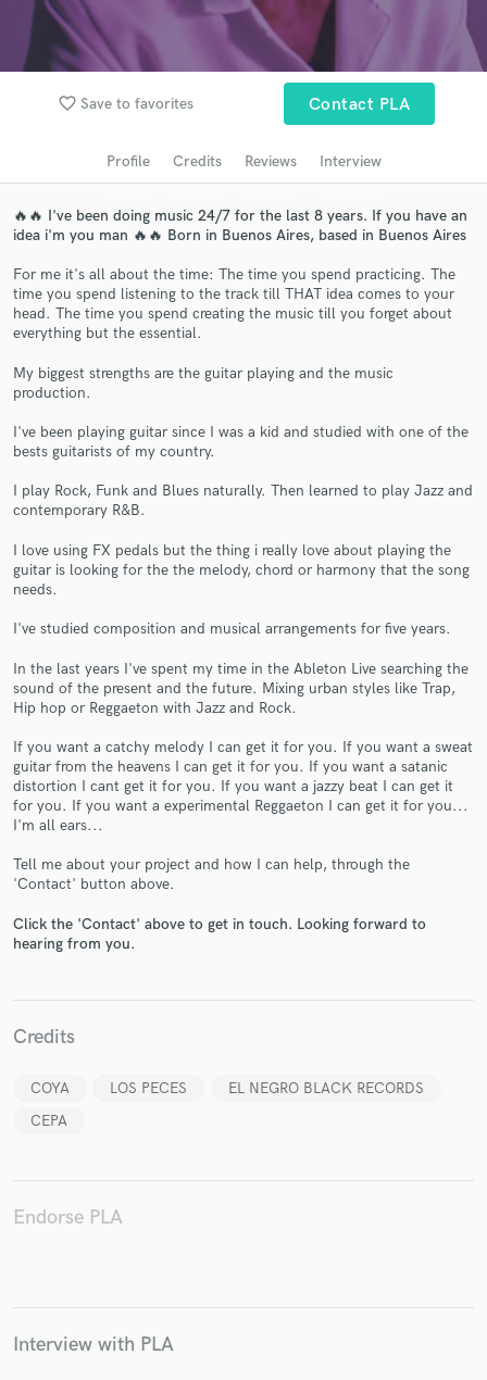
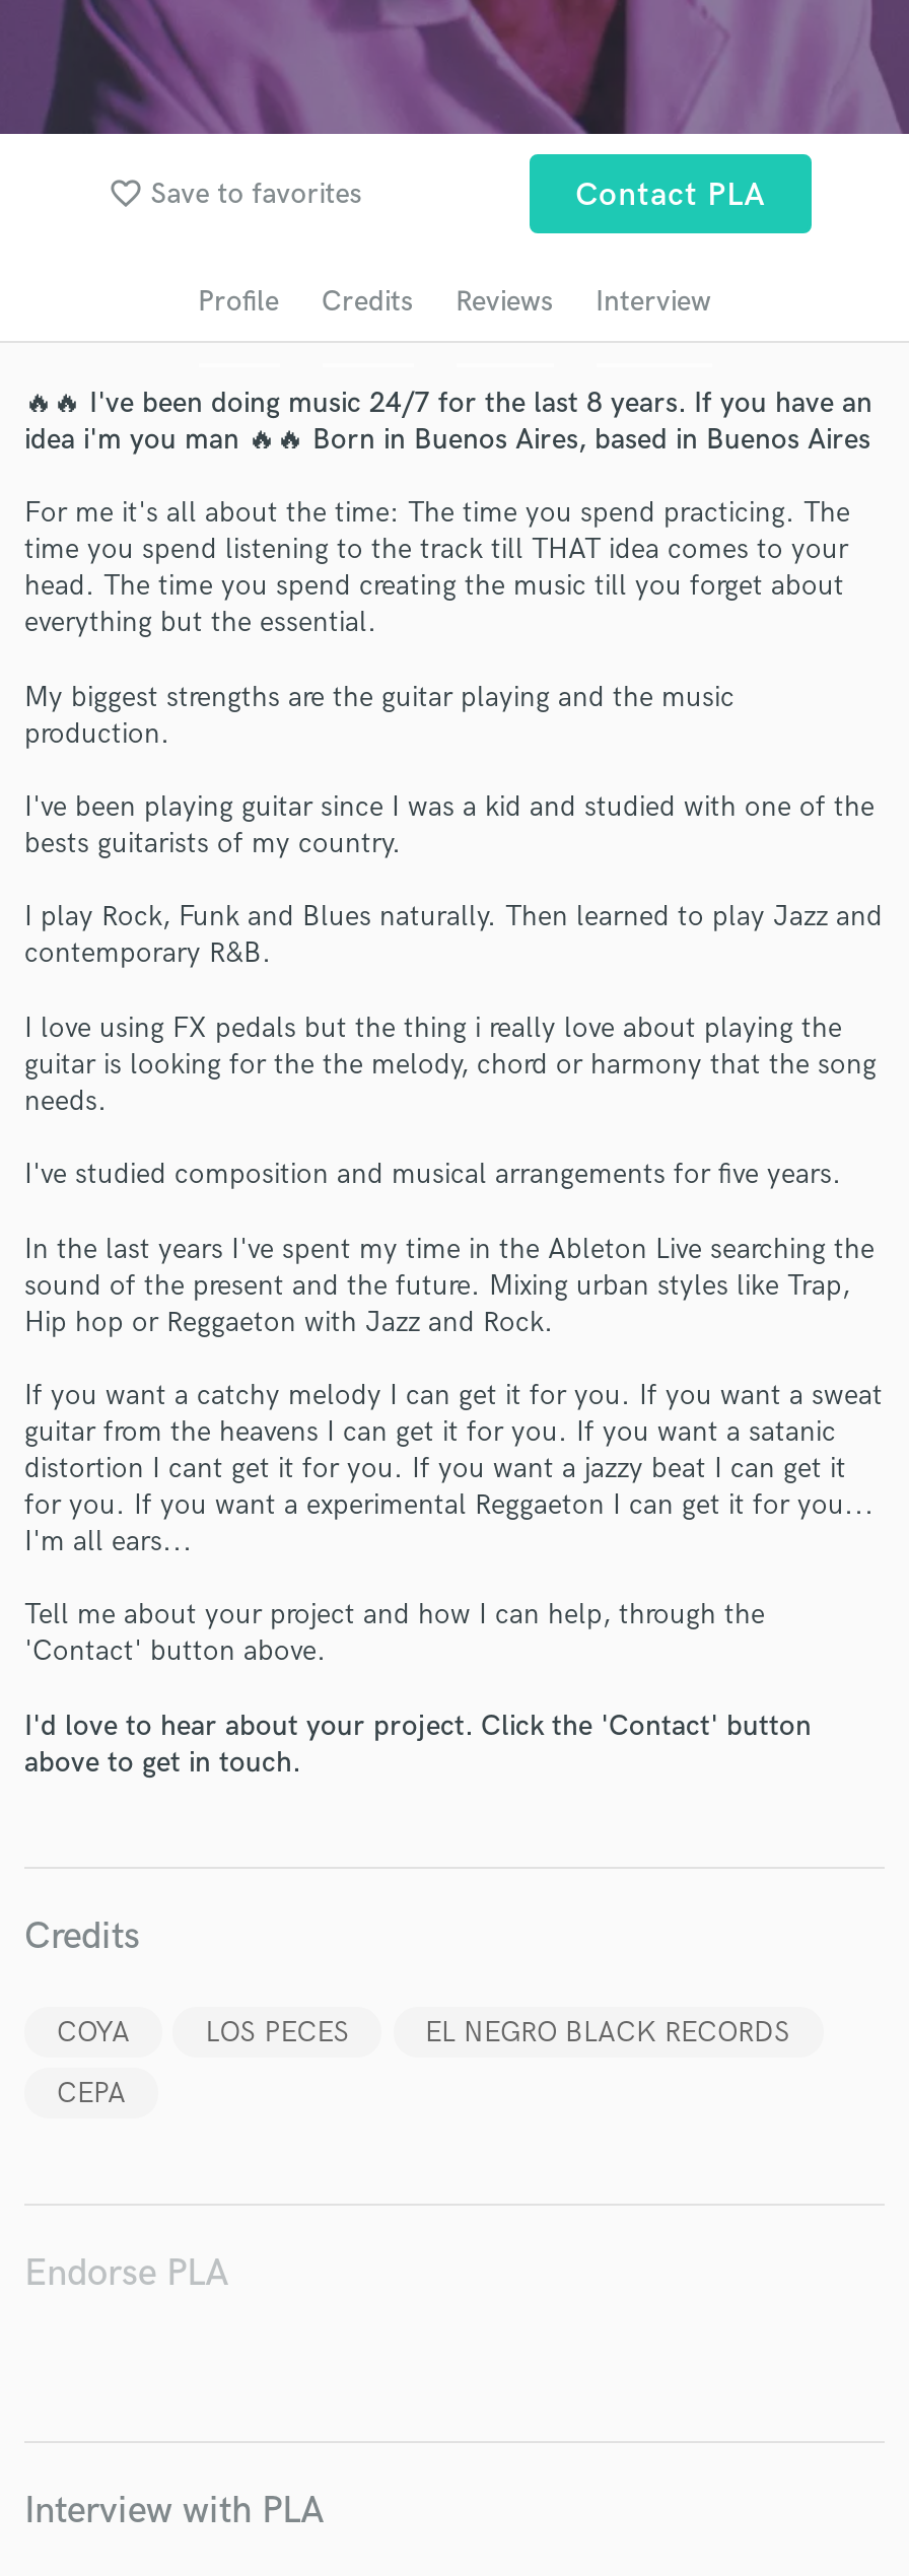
[13,914,426,953] Click the 'Contact' above to get in touch. Looking forward to | hearing from you. -> [24,1708,812,1779] I'd love to hear about your project. Click the 'Contact' button | above to get in touch.

